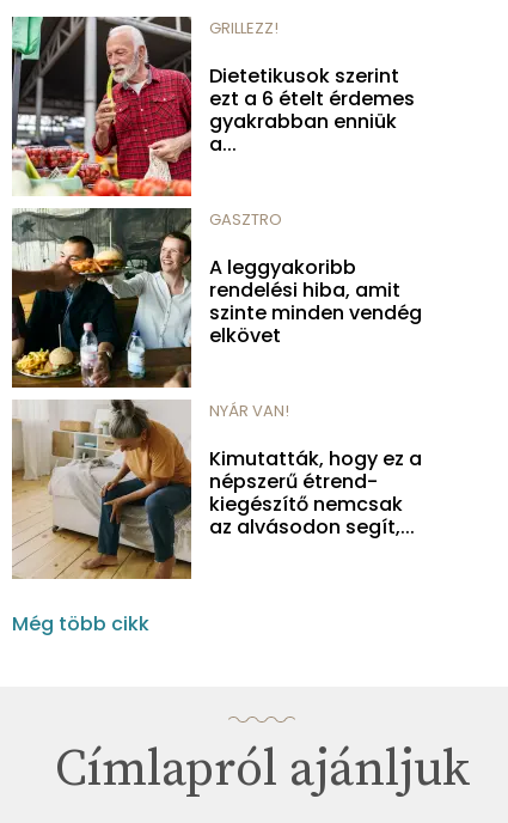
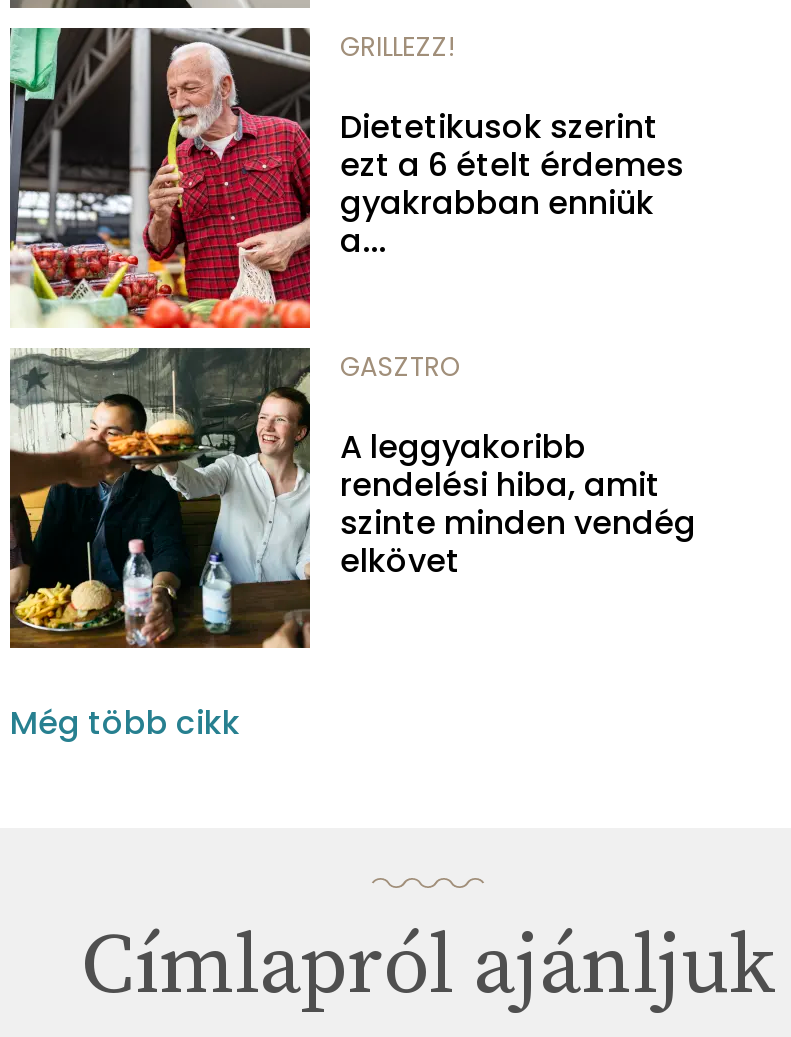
[11,399,422,580] [image] | NYÁR VAN! | Kimutatták, hogy ez a | népszerű étrend- | kiegészítő nemcsak | az alvásodon segít,... -> none

